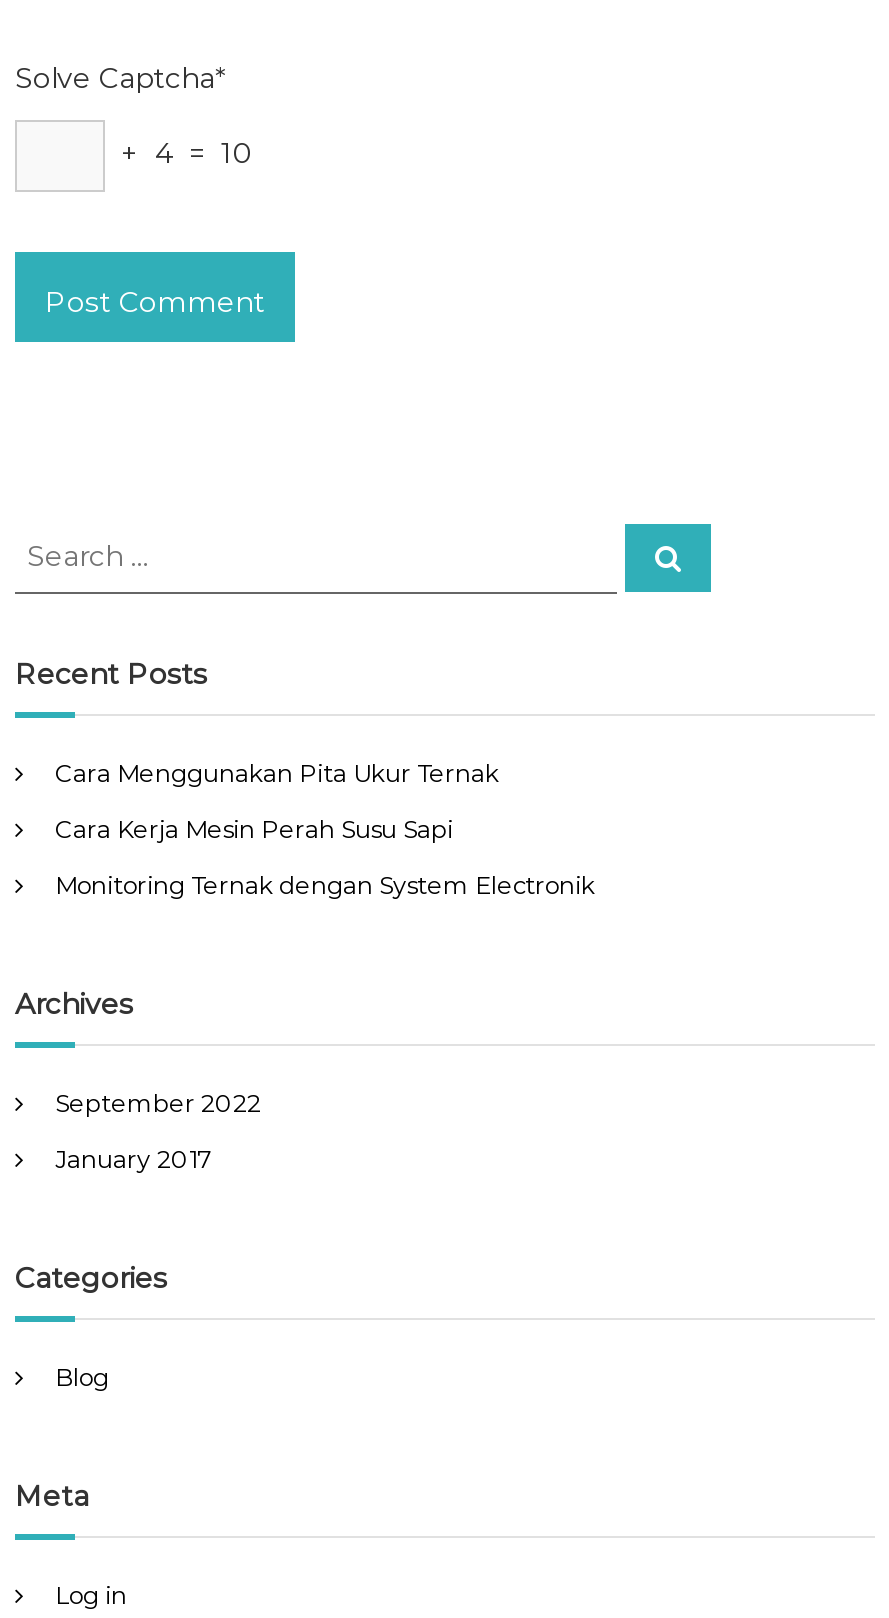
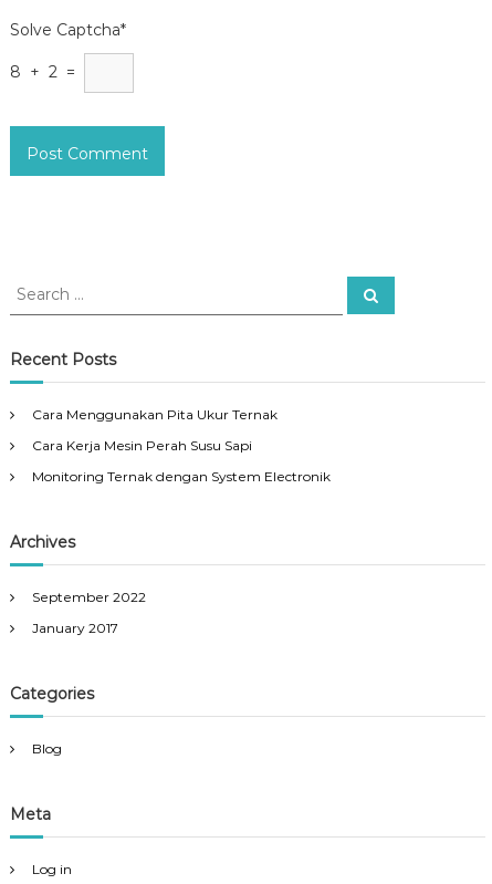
[105,135,253,171] + 4 = 10 -> [10,61,84,81] 8 + 2 =

